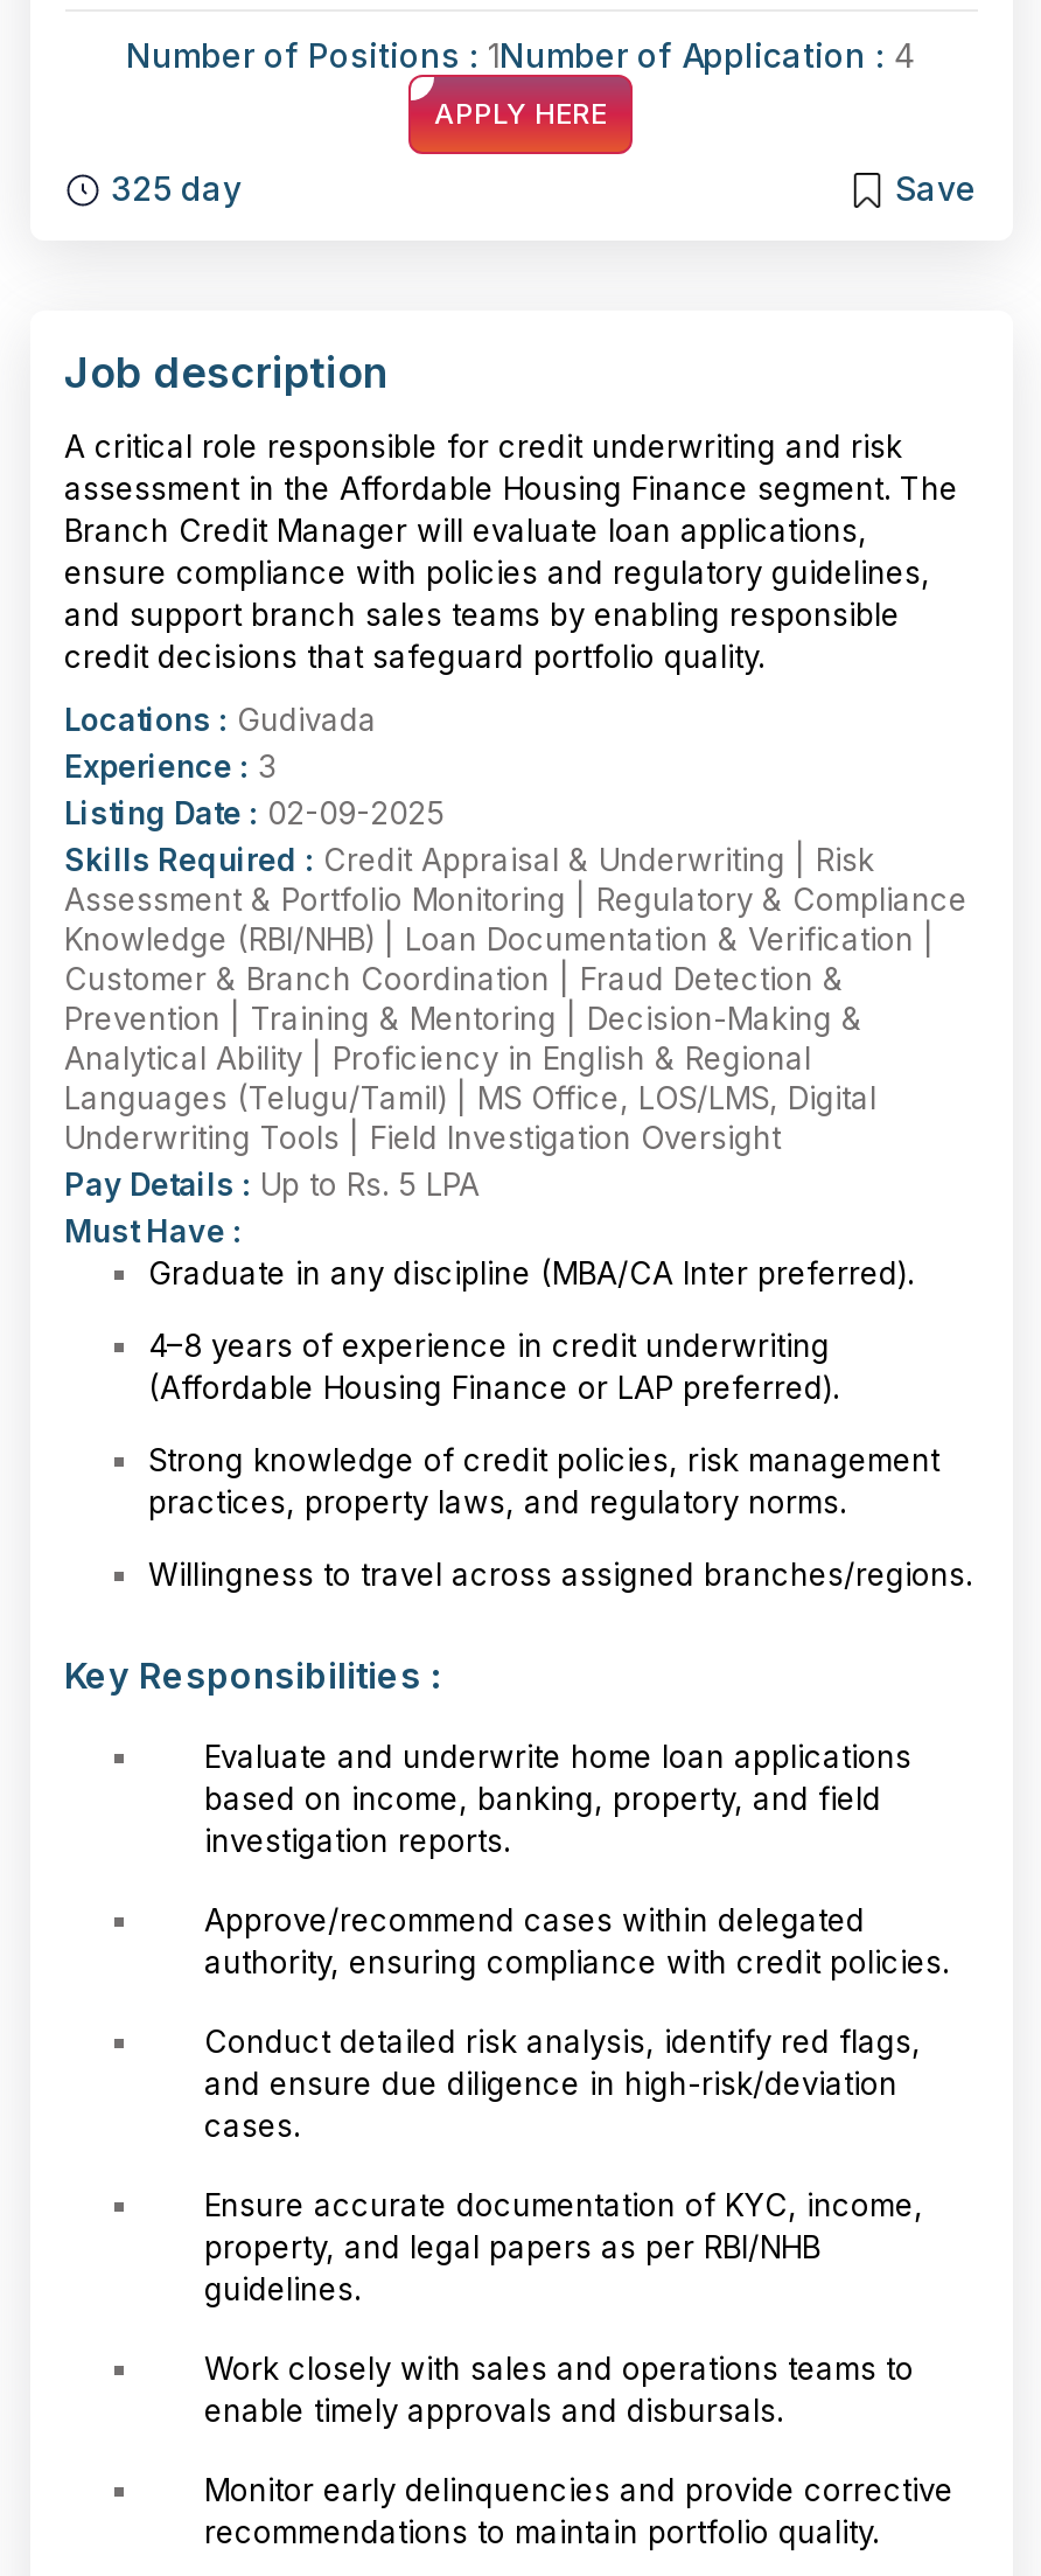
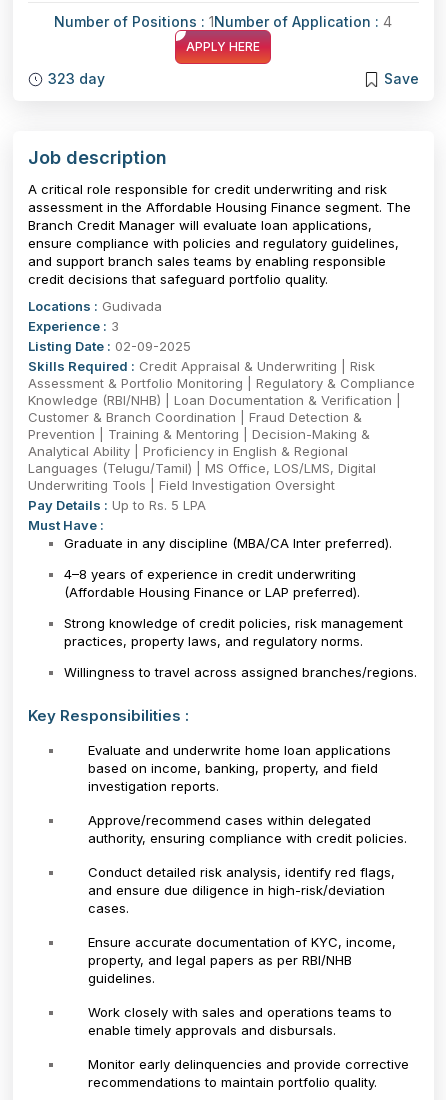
[111,168,242,208] 325 day -> [47,70,104,87] 323 day

